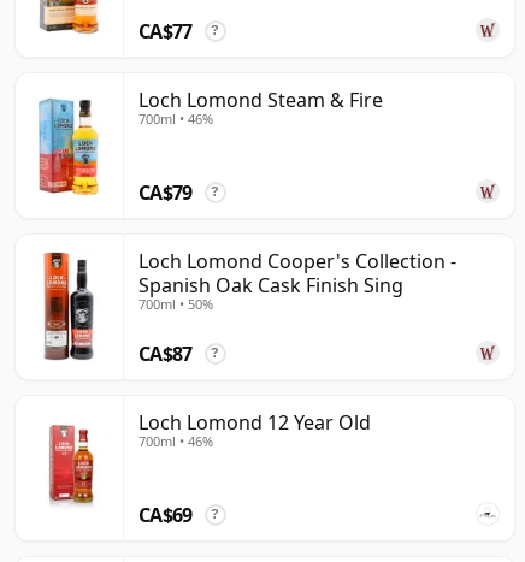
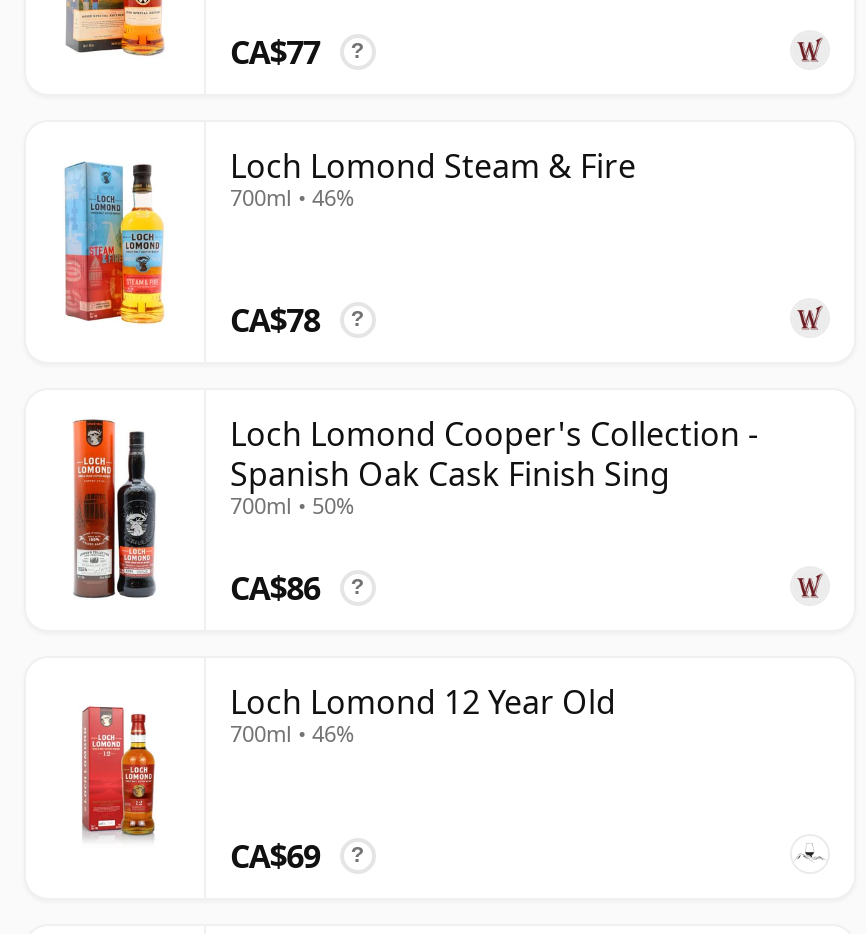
[138,179,192,206] CA$79 -> [230,298,320,342] CA$78
[138,340,192,367] CA$87 -> [230,566,320,610] CA$86

